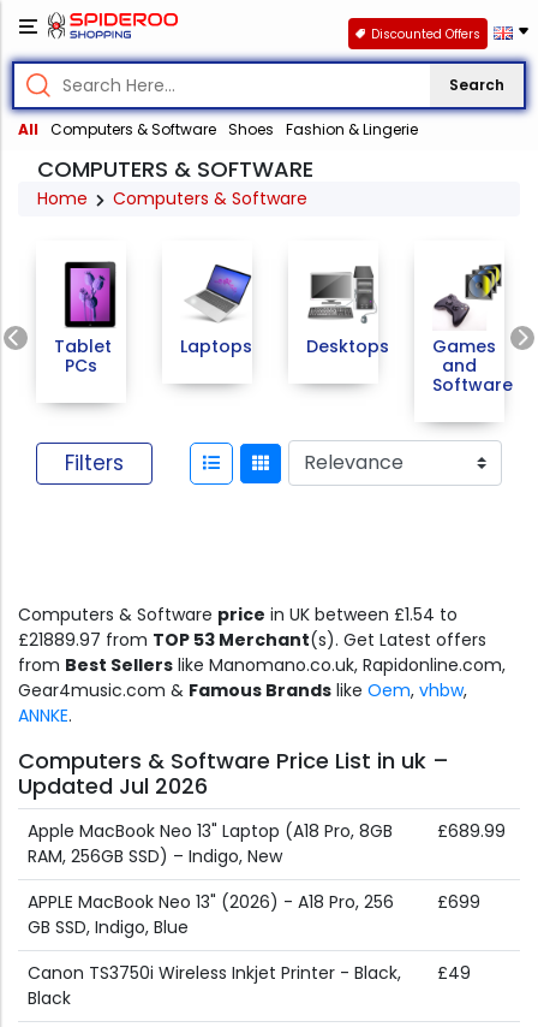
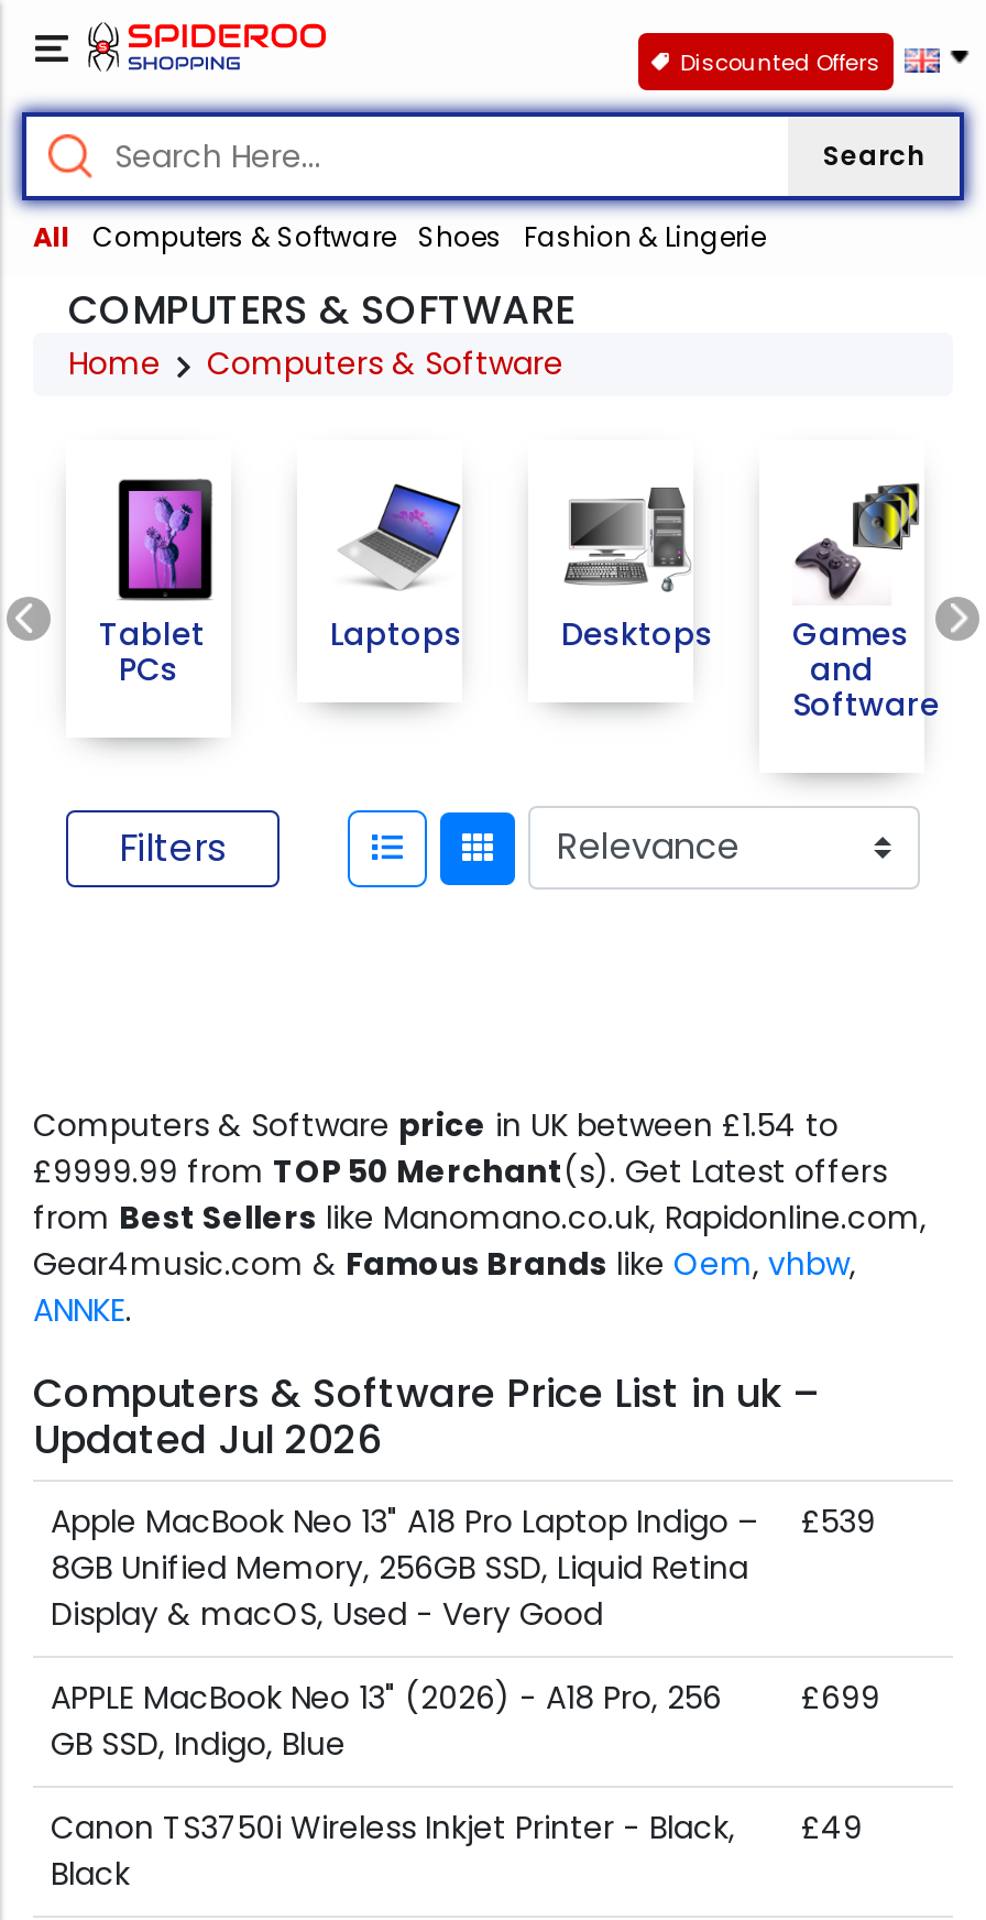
[18,628,486,652] £21889.97 from TOP 53 Merchant(s). Get Latest offers -> [33,1150,887,1194] £9999.99 from TOP 50 Merchant(s). Get Latest offers
[28,819,393,869] Apple MacBook Neo 13" Laptop (A18 Pro, 8GB | RAM, 256GB SSD) – Indigo, New -> [51,1500,757,1637] Apple MacBook Neo 13" A18 Pro Laptop Indigo – | 8GB Unified Memory, 256GB SSD, Liquid Retina | Display & macOS, Used - Very Good
[437,819,506,843] £689.99 -> [801,1500,876,1544] £539

